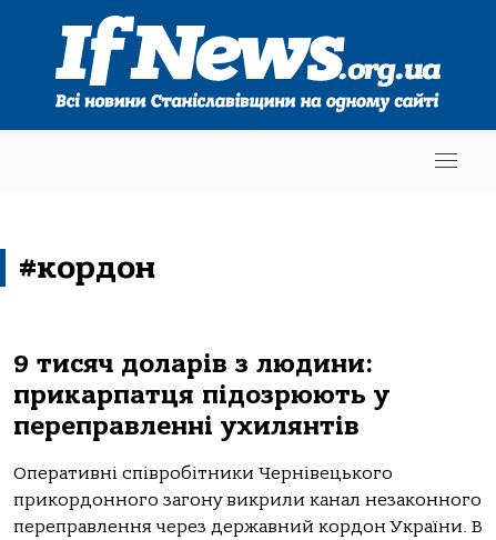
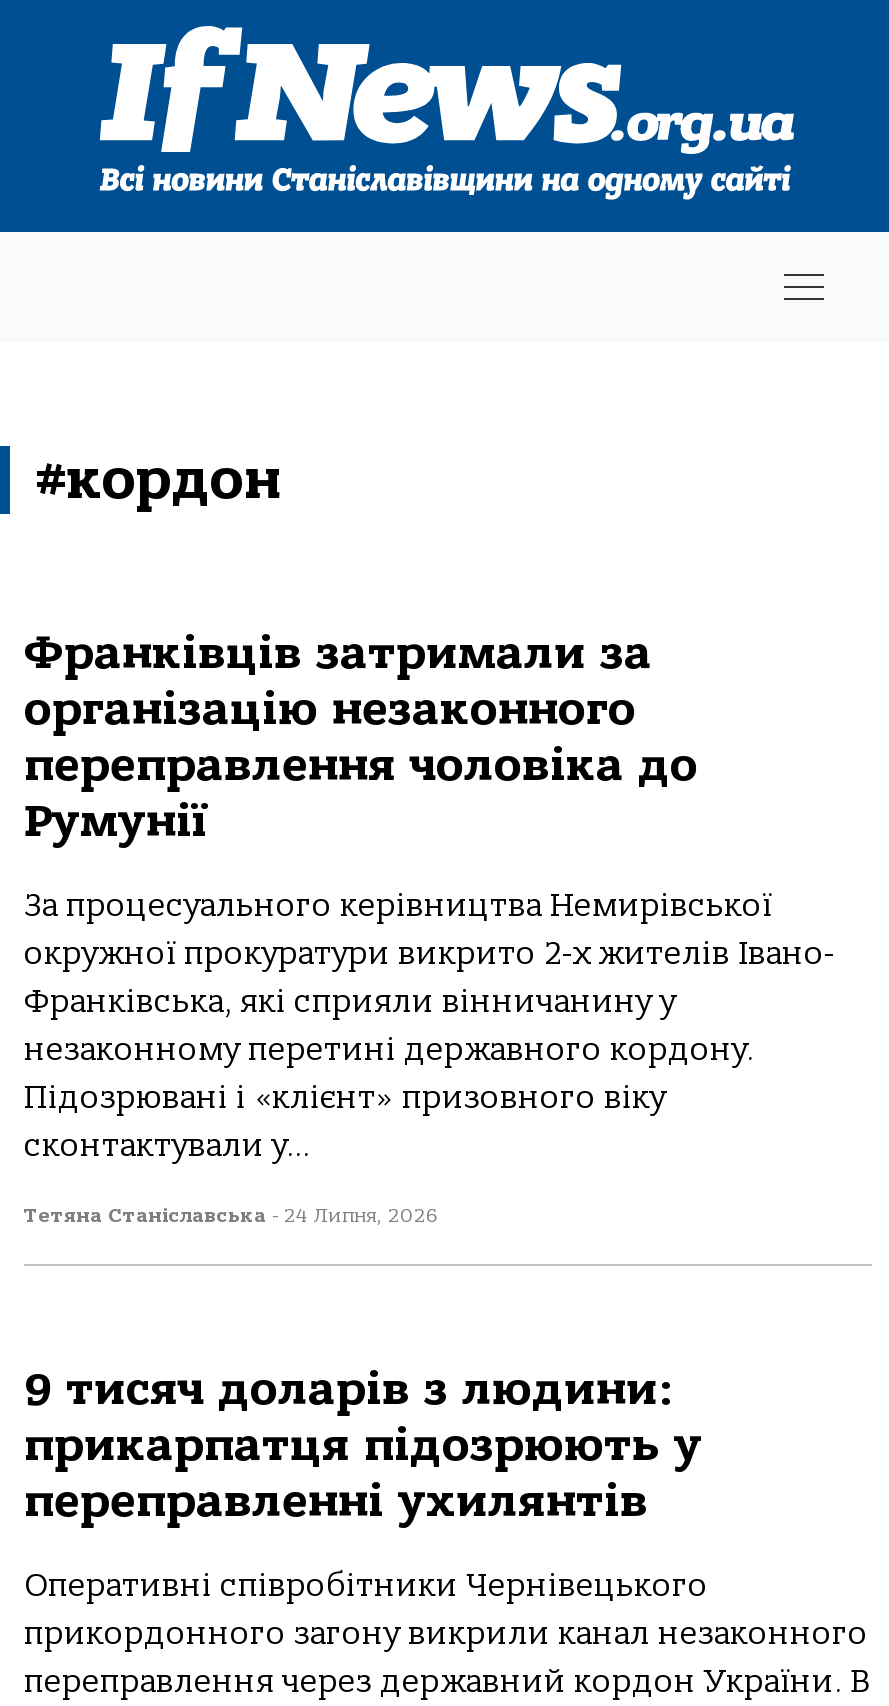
none -> [24,626,834,1228] Франківців затримали за | організацію незаконного | переправлення чоловіка до | Румунії | За процесуального керівництва Немирівської | окружної прокуратури викрито 2-х жителів Івано- | Франківська, які сприяли вінничанину у | незаконному перетині державного кордону. | Підозрювані і «клієнт» призовного віку | сконтактували у... | Тетяна Станіславська - 24 Липня, 2026

